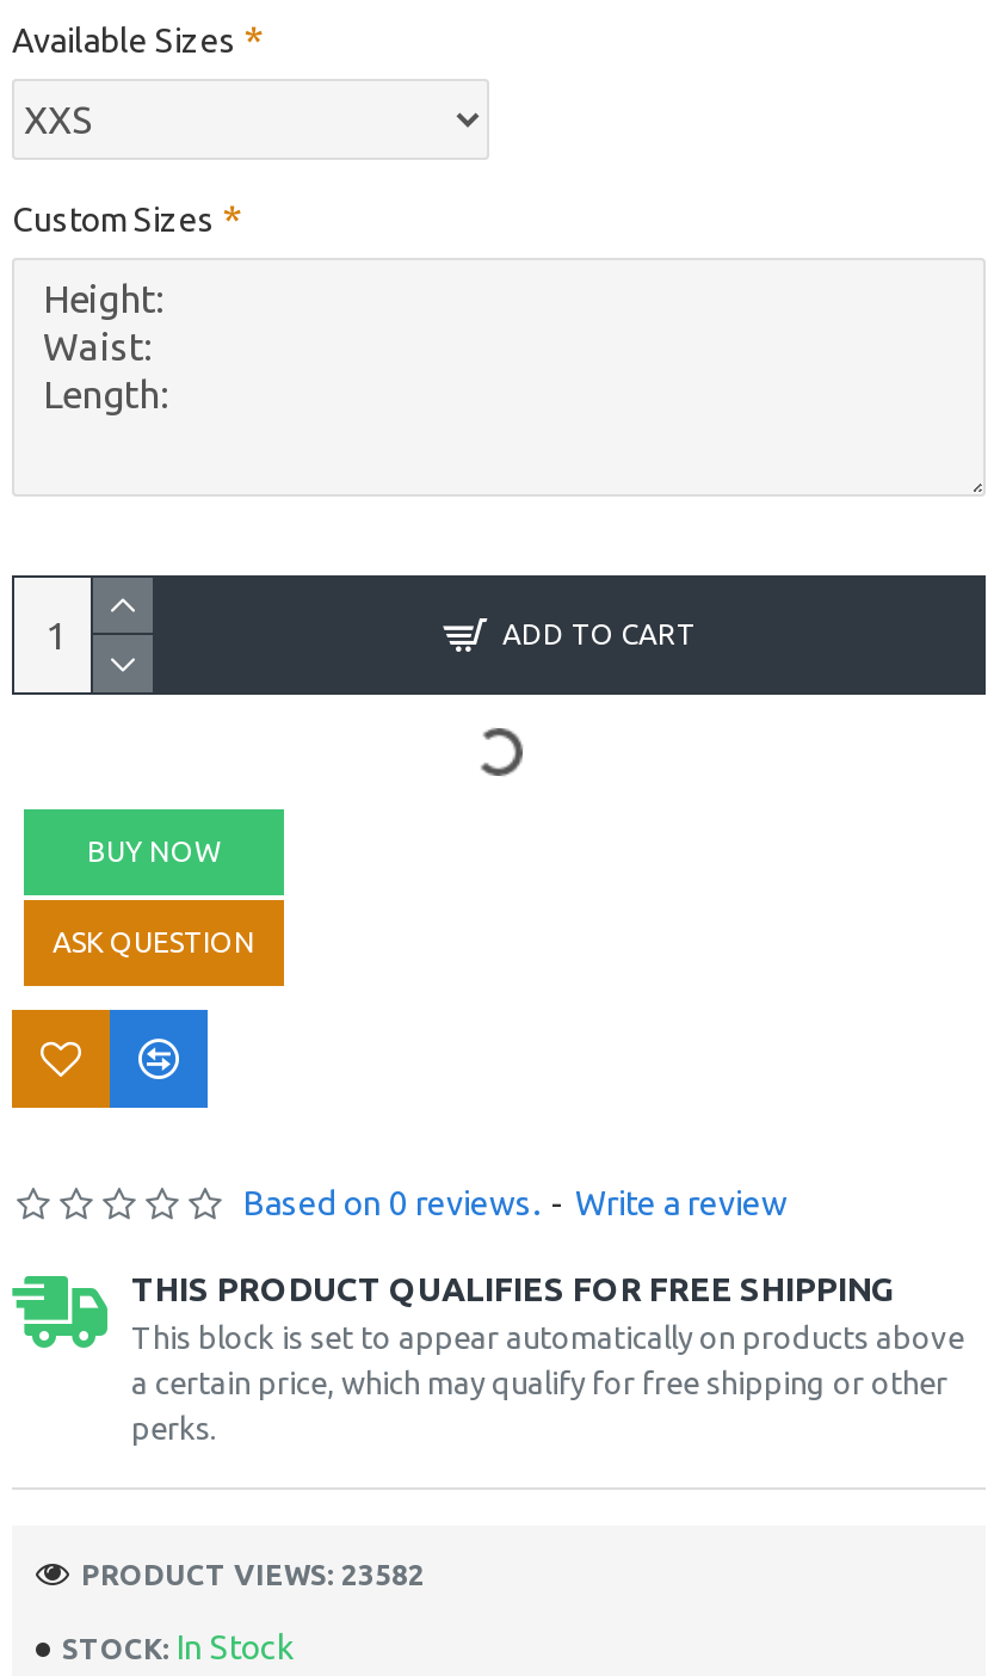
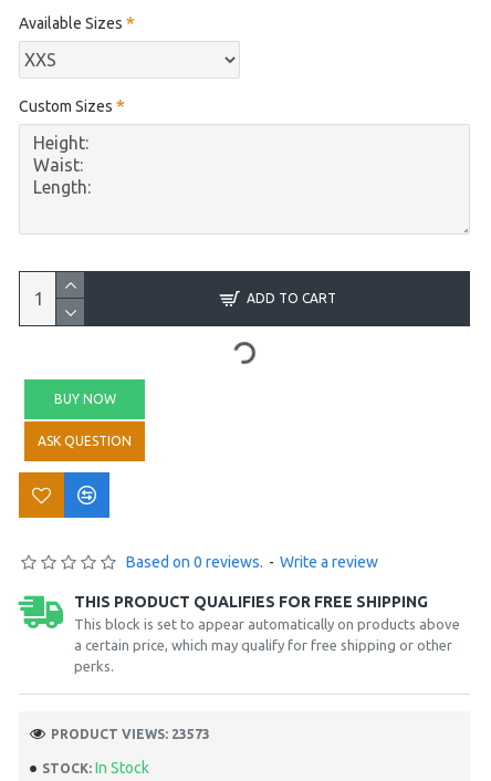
[81,1558,425,1589] PRODUCT VIEWS: 23582 -> [51,726,210,741] PRODUCT VIEWS: 23573

